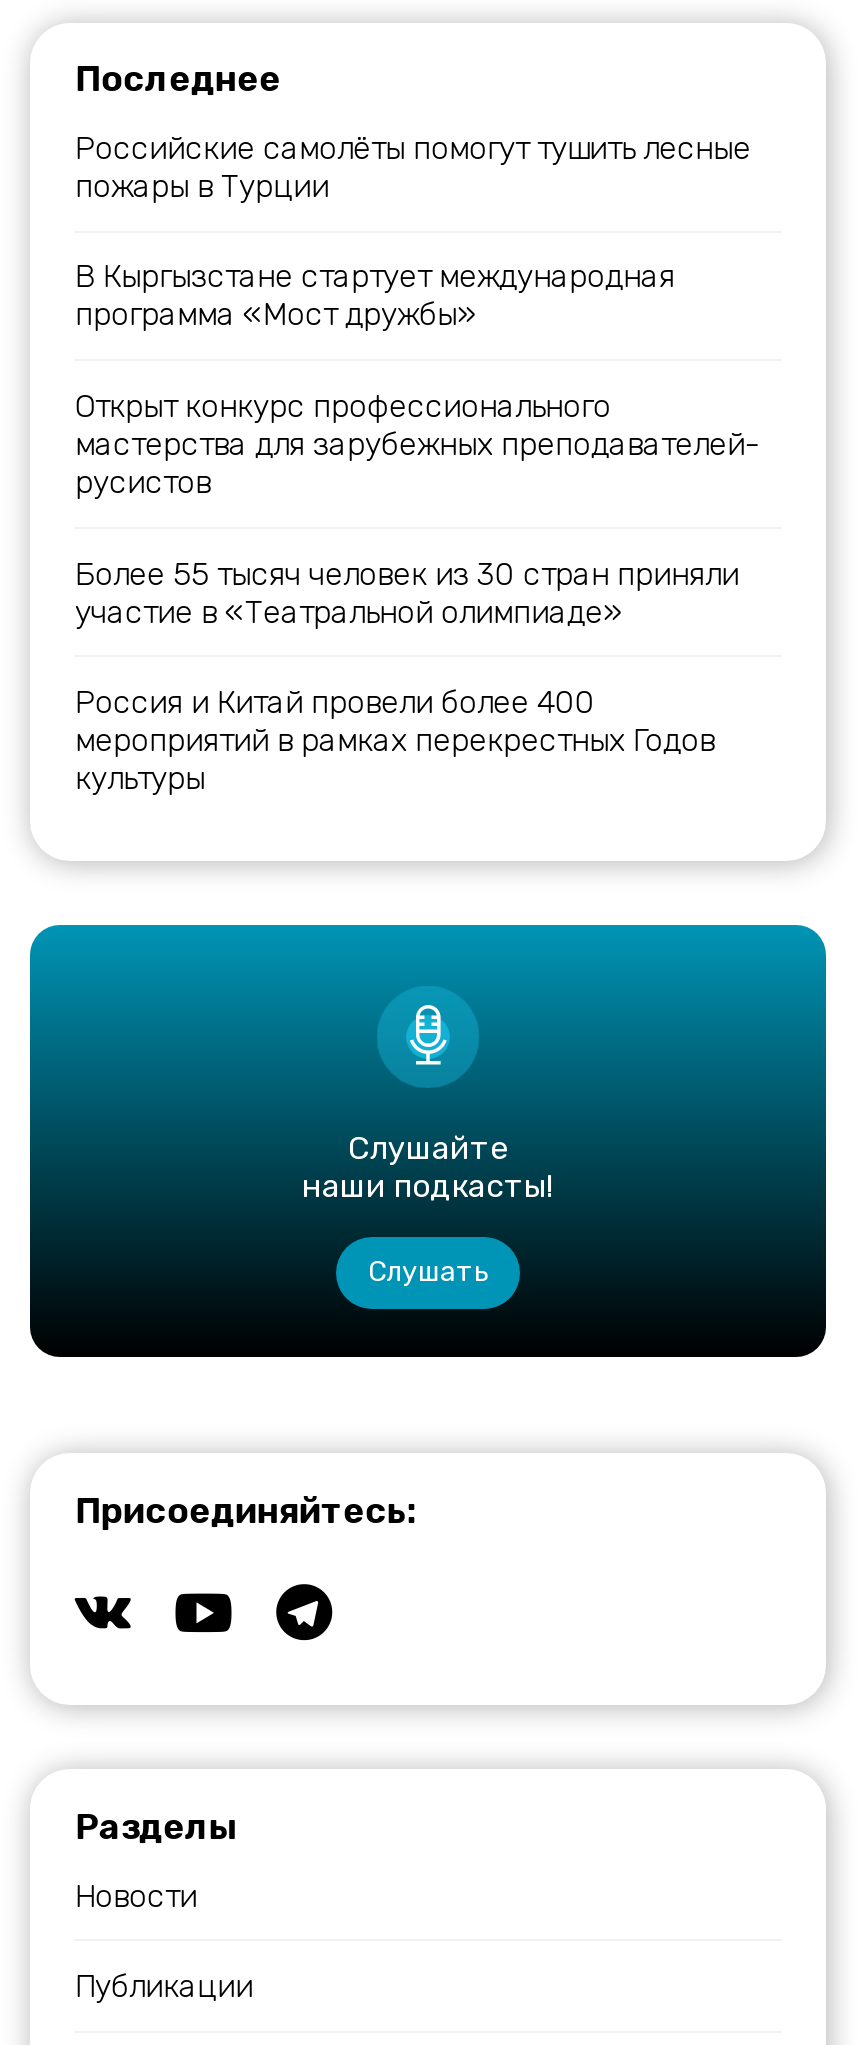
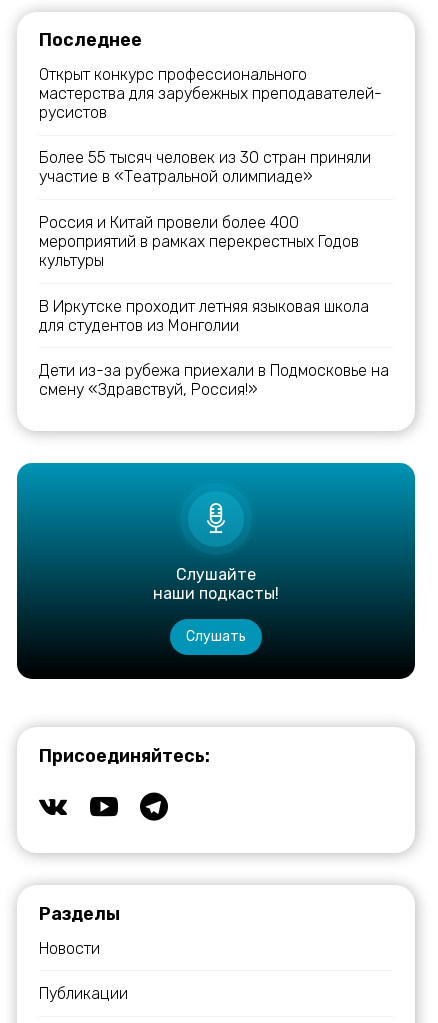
[75,129,751,334] Российские самолёты помогут тушить лесные | пожары в Турции | В Кыргызстане стартует международная | программа «Мост дружбы» -> none
moved [75,387,761,797] -> [39,65,382,270]: Открыт конкурс профессионального | мастерства для зарубежных преподавателей- | русистов | Более 55 тысяч человек из 30 стран приняли | участие в «Театральной олимпиаде» | Россия и Китай провели более 400 | мероприятий в рамках перекрестных Годов | культуры
none -> [39,296,389,399] В Иркутске проходит летняя языковая школа | для студентов из Монголии | Дети из-за рубежа приехали в Подмосковье на | смену «Здравствуй, Россия!»

